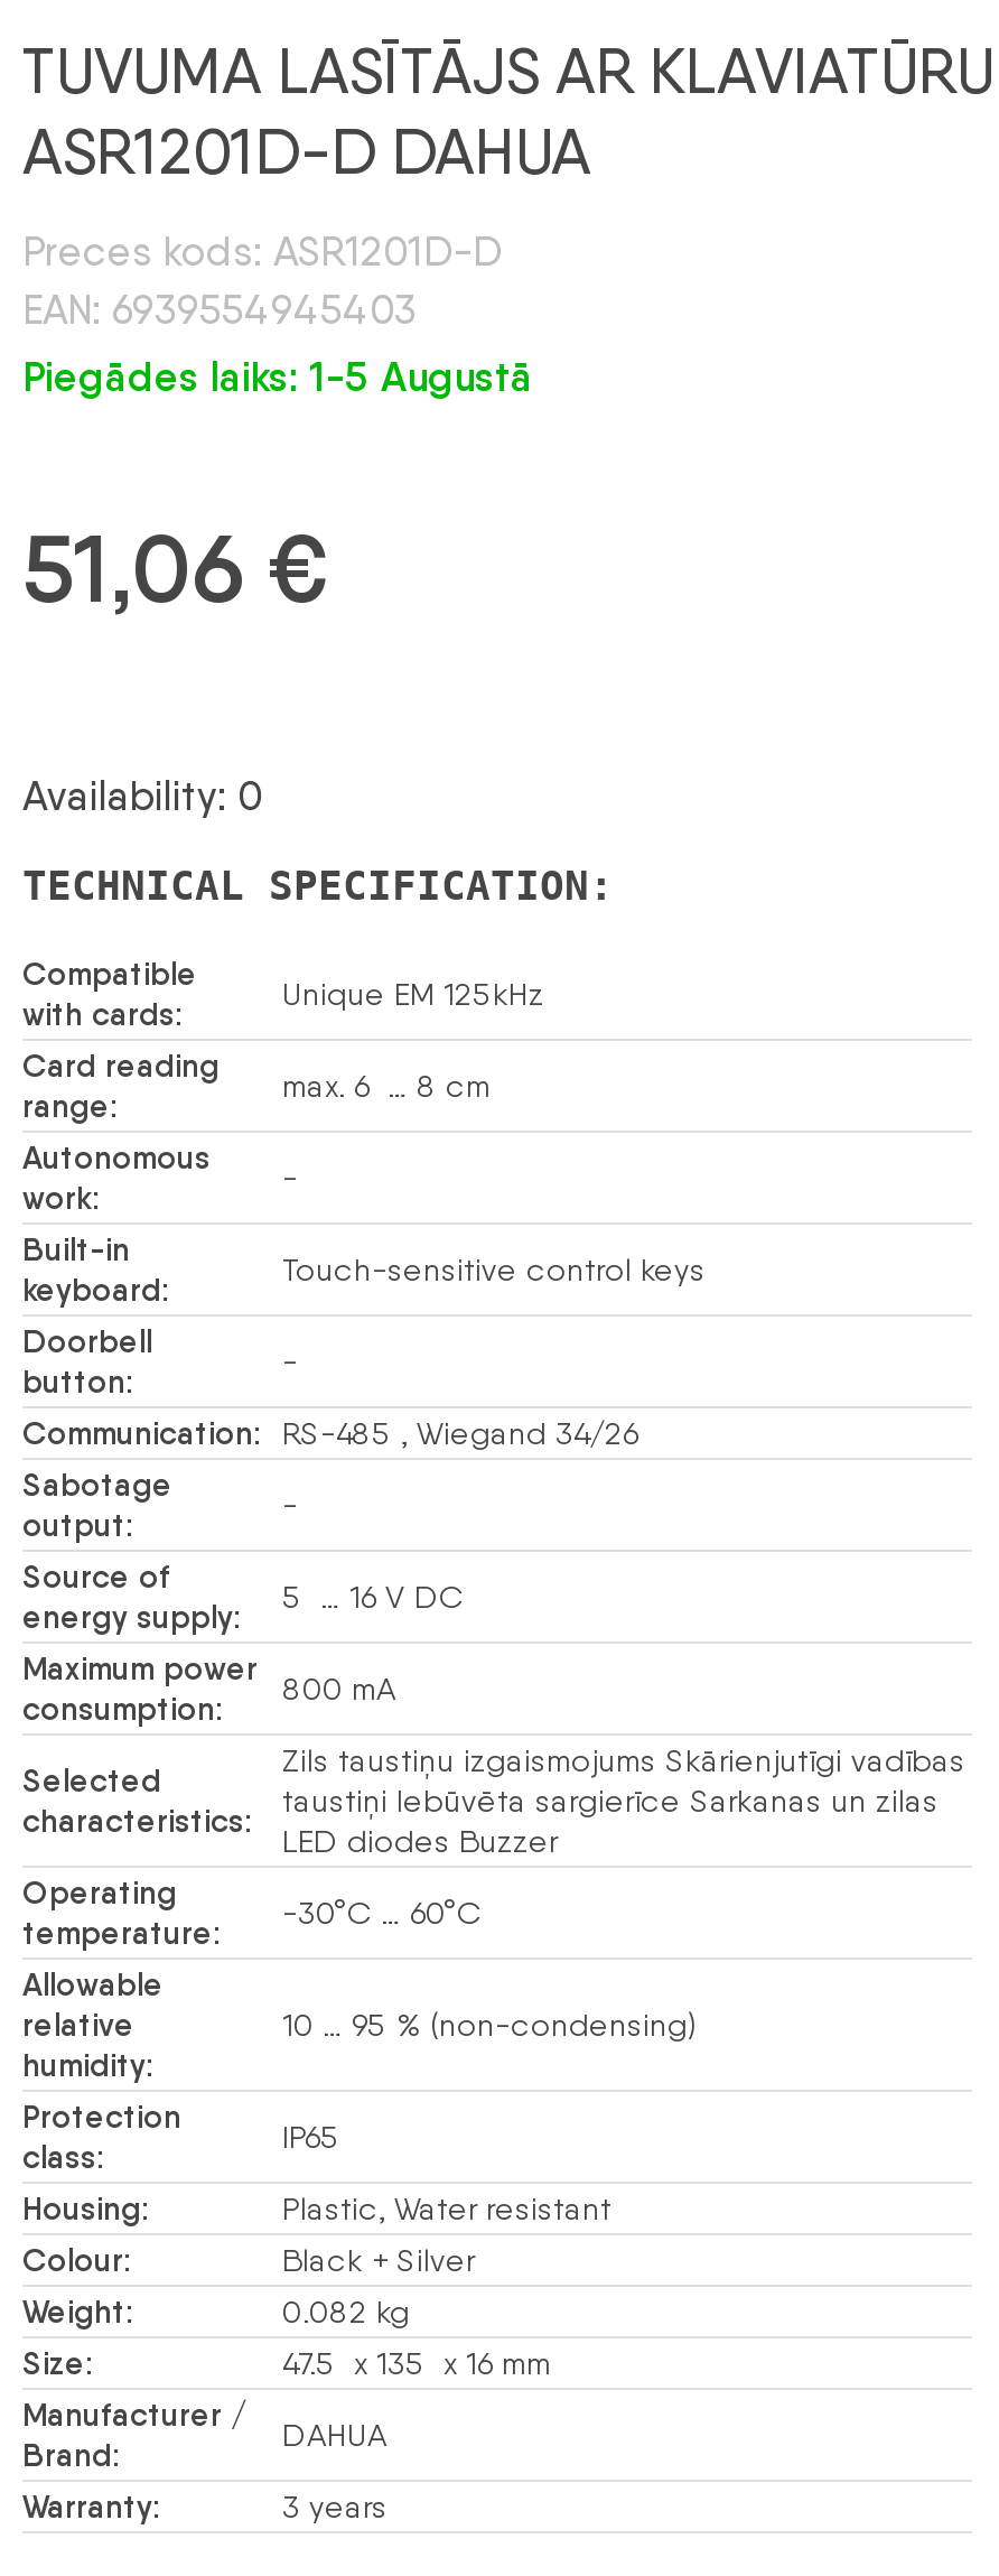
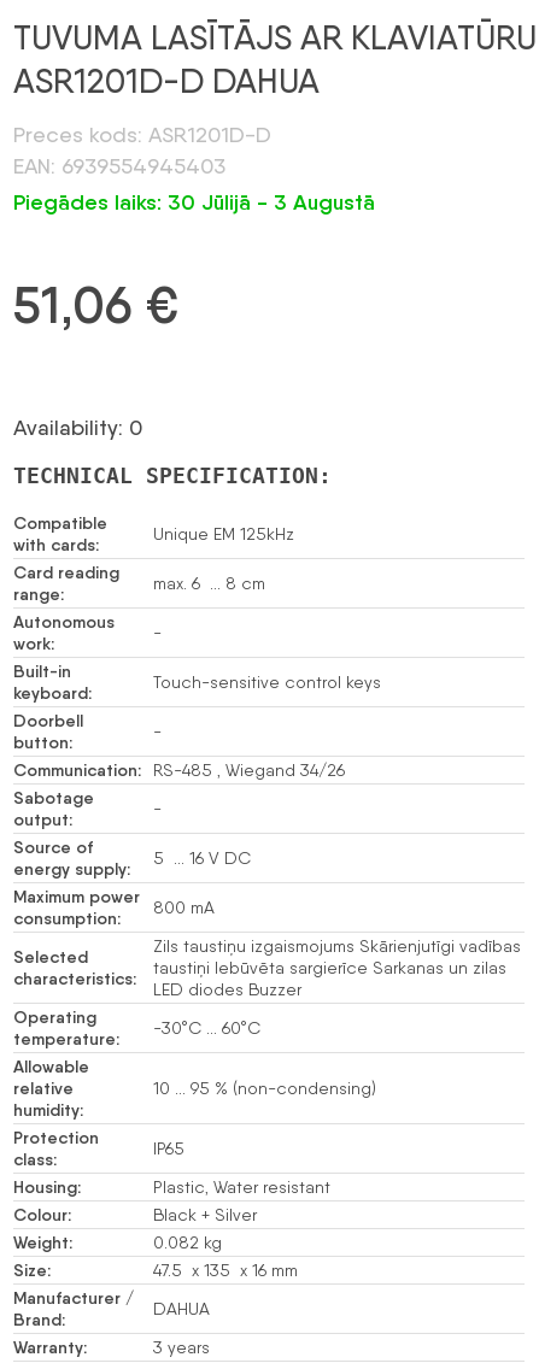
[22,352,533,402] Piegādes laiks: 1-5 Augustā -> [13,189,375,215] Piegādes laiks: 30 Jūlijā - 3 Augustā

